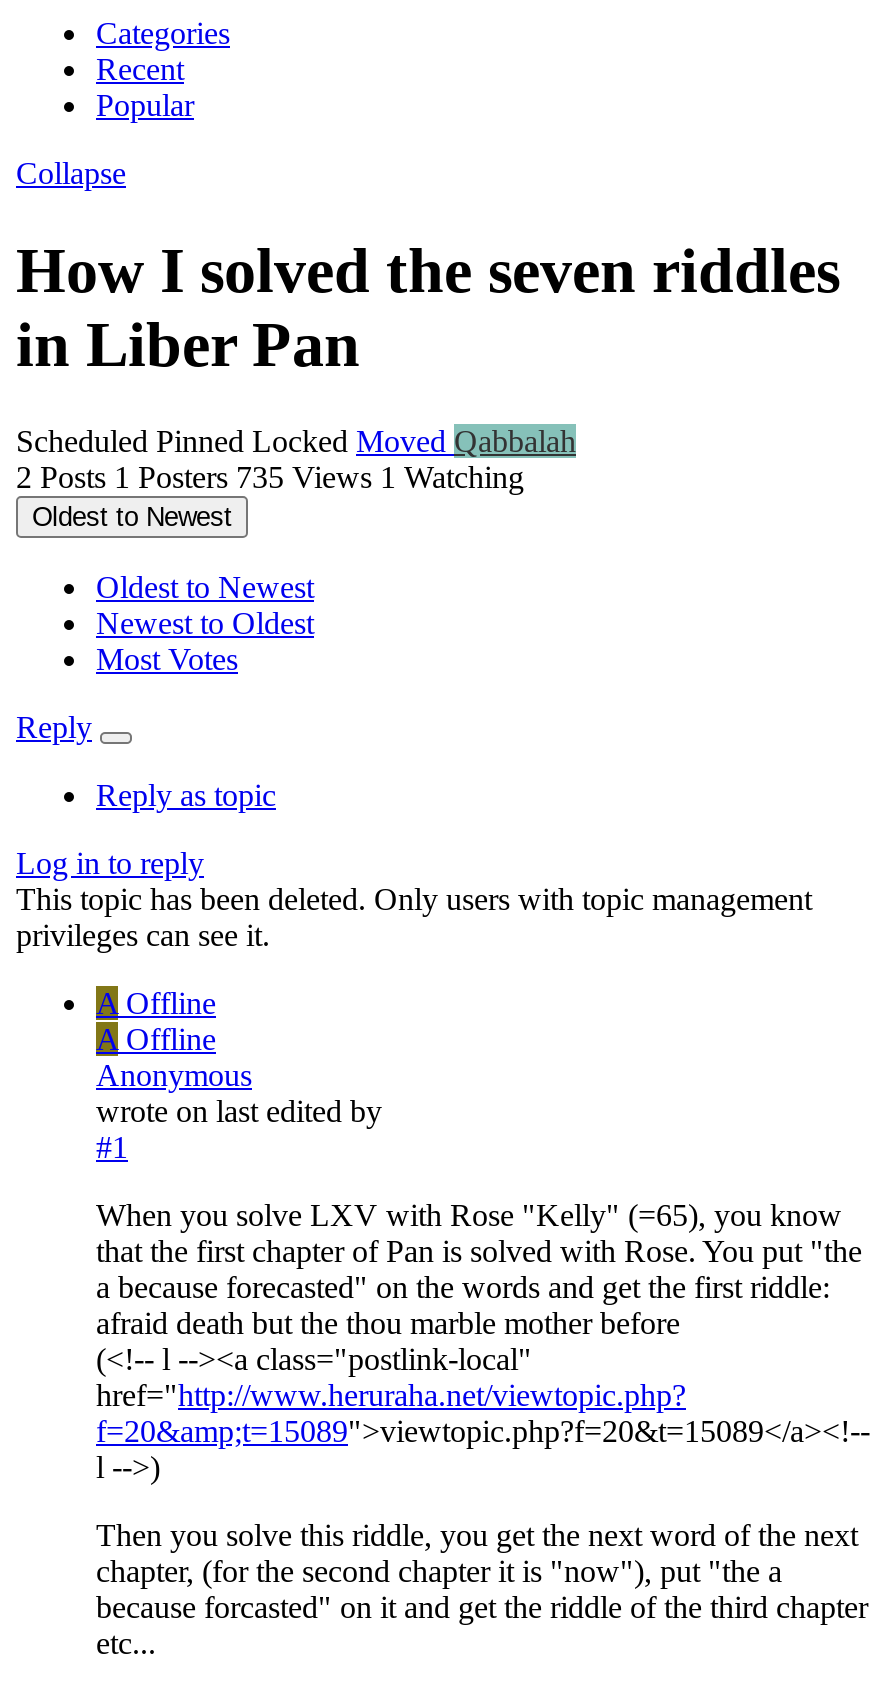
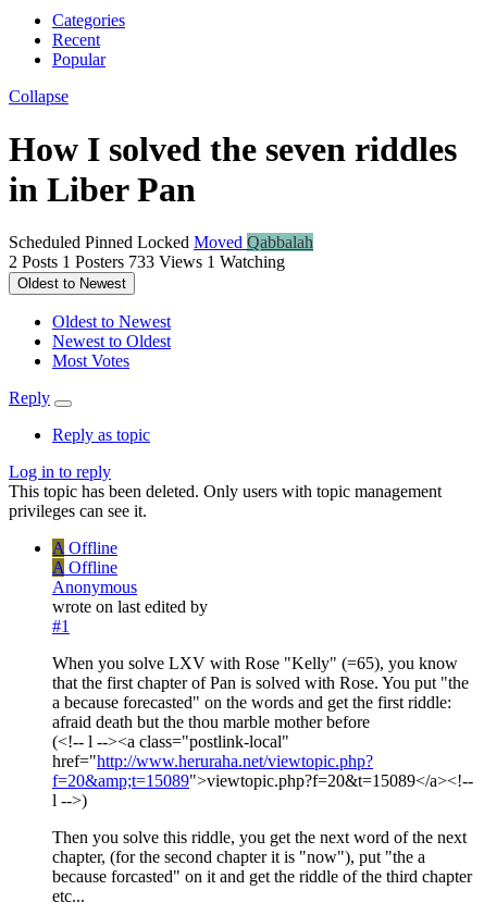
[16,461,524,495] 2 Posts 1 Posters 735 Views 1 Watching -> [9,253,285,271] 2 Posts 1 Posters 733 Views 1 Watching

